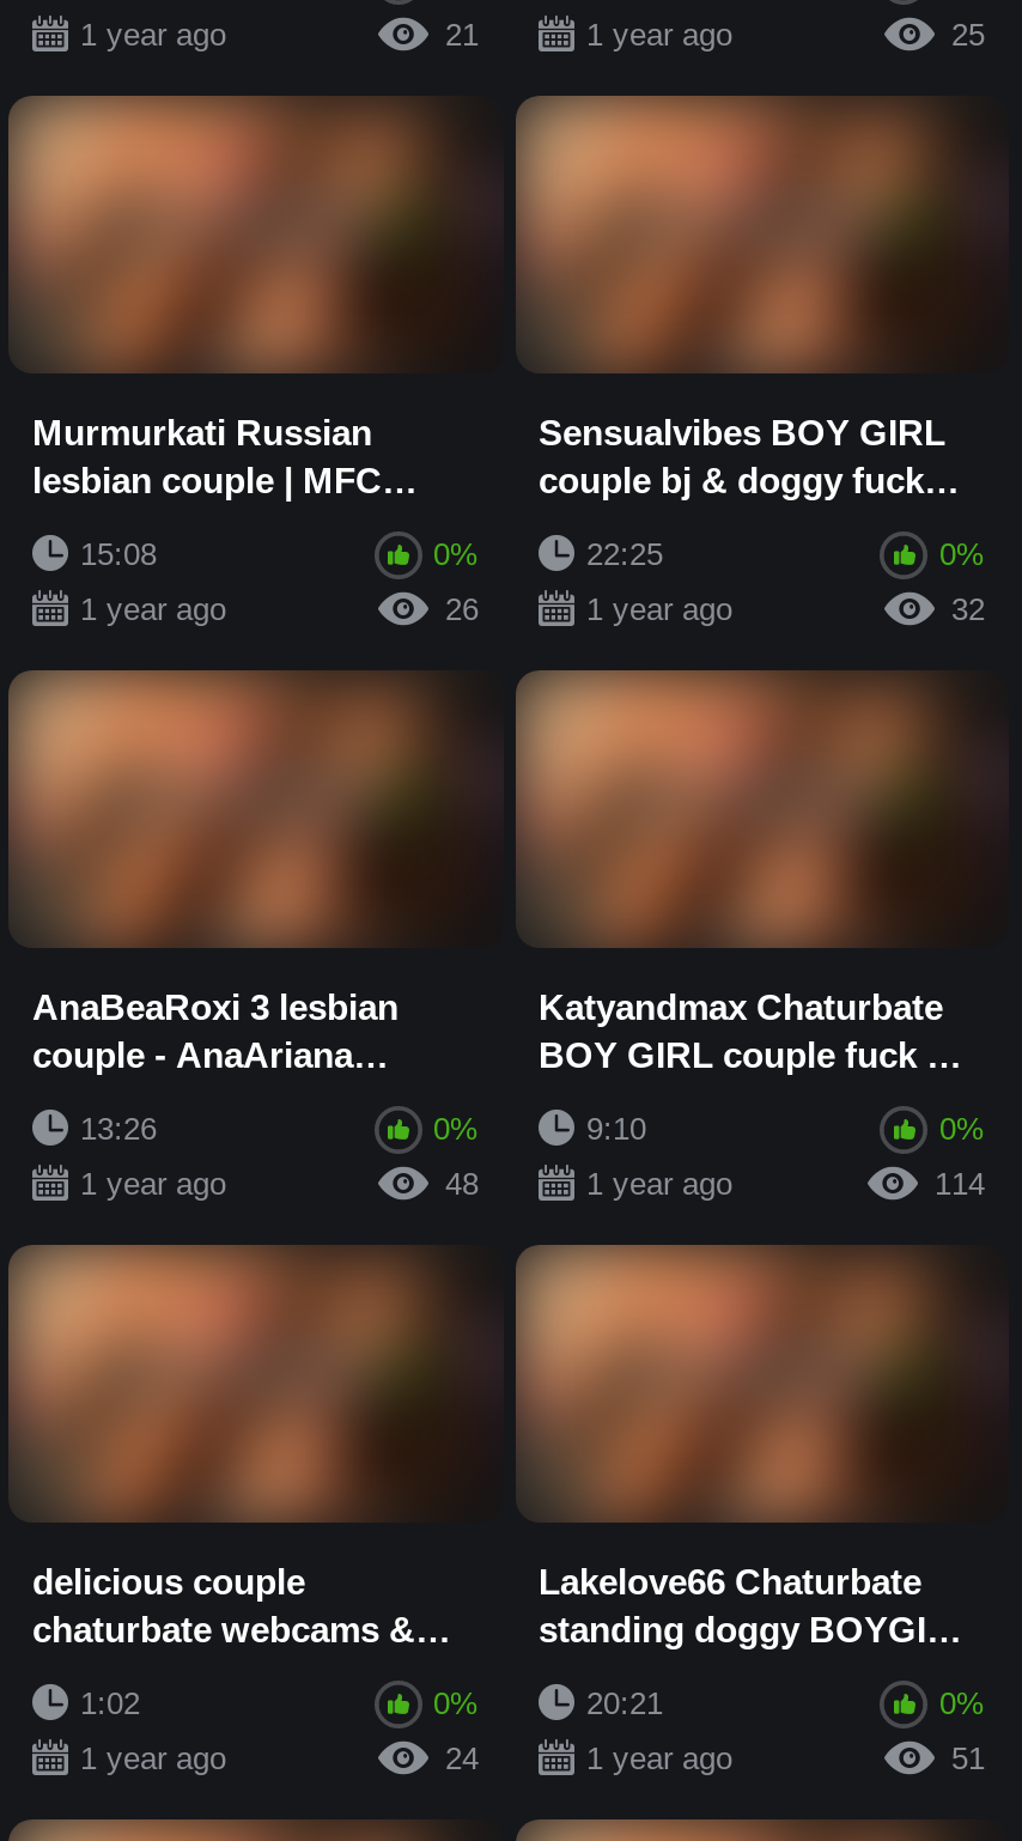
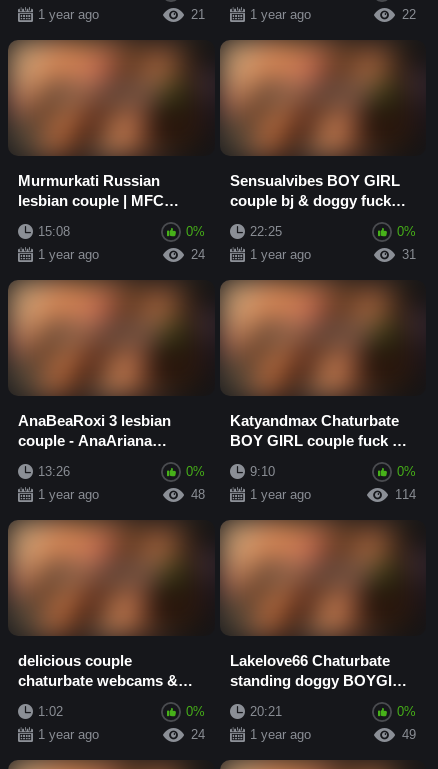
[951,16,985,52] 25 -> [402,7,416,22] 22
[445,591,479,627] 26 -> [190,247,204,262] 24
[951,591,985,627] 32 -> [402,247,416,262] 31
[951,1741,985,1777] 51 -> [402,727,416,742] 49

